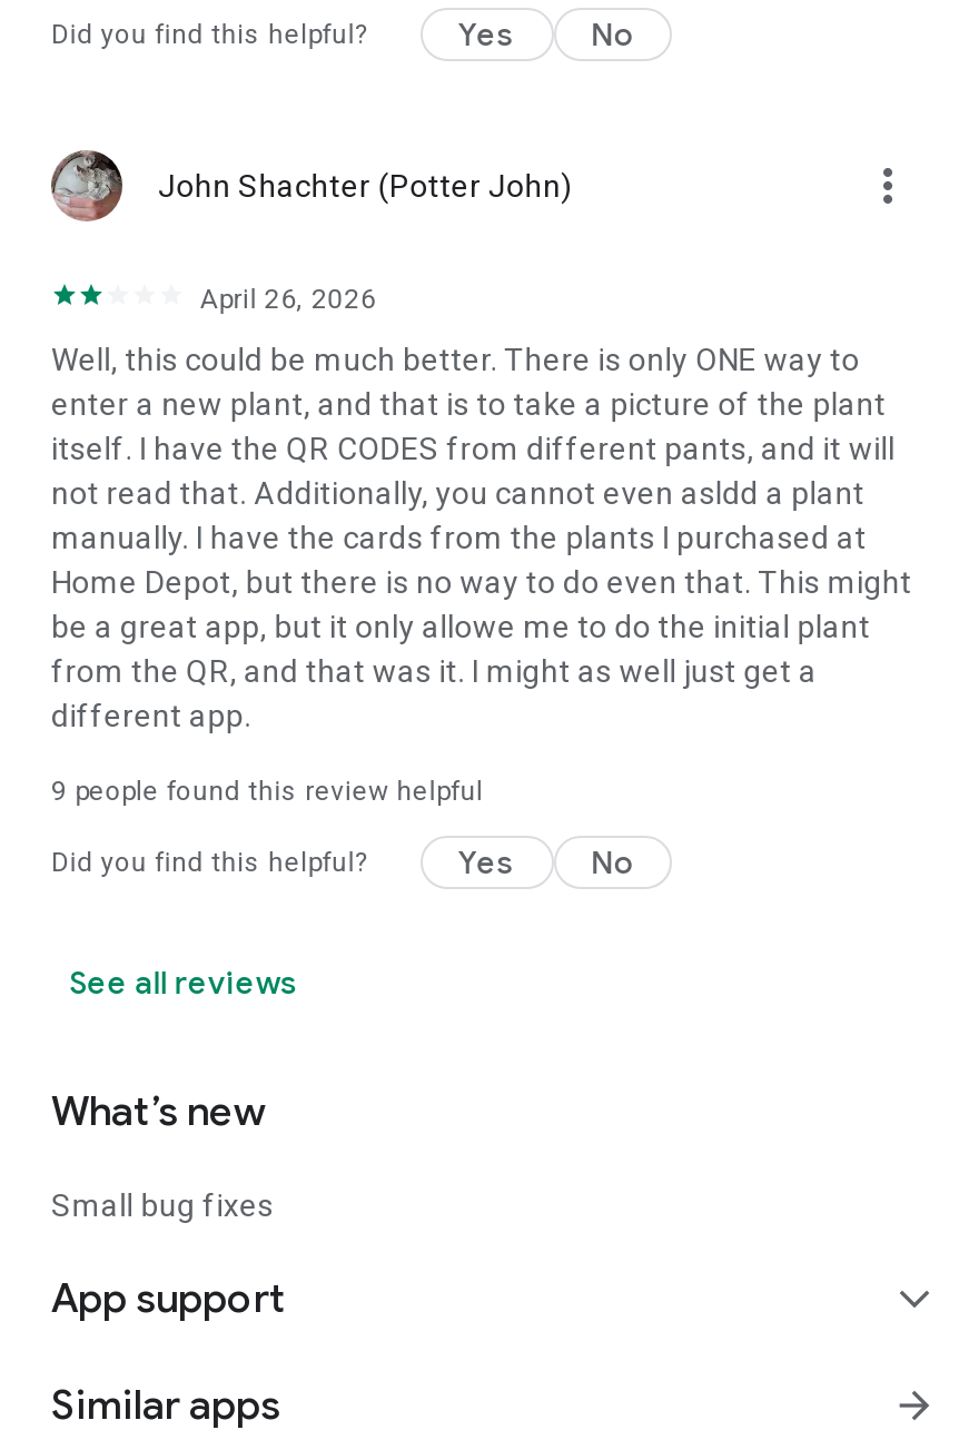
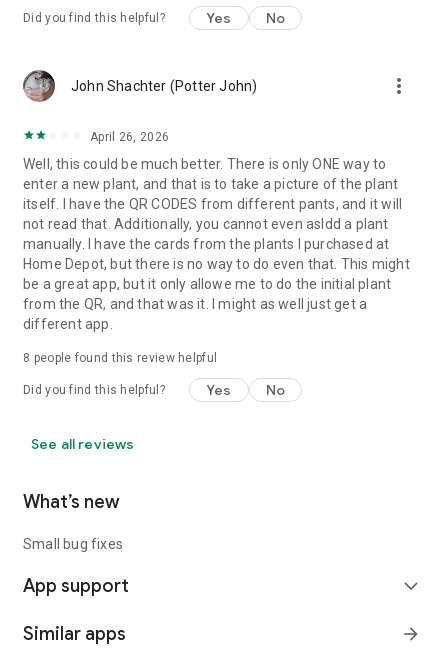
[51,776,483,807] 9 people found this review helpful -> [23,351,217,365] 8 people found this review helpful

